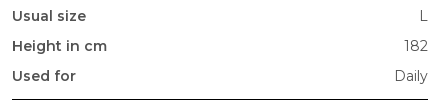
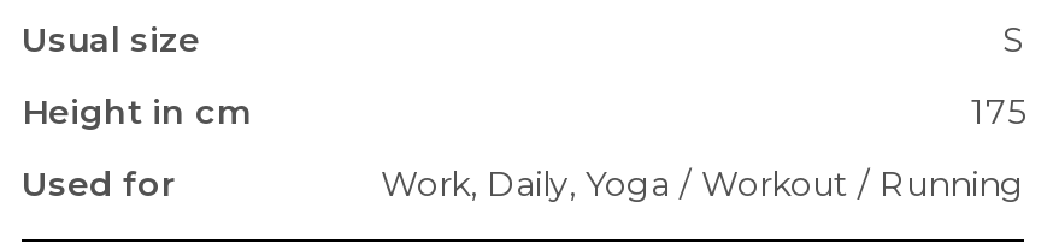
[419,7,428,25] L -> [1002,17,1024,61] S
[404,37,428,55] 182 -> [971,89,1024,133] 175
[394,67,428,85] Daily -> [381,162,1024,205] Work, Daily, Yoga / Workout / Running

